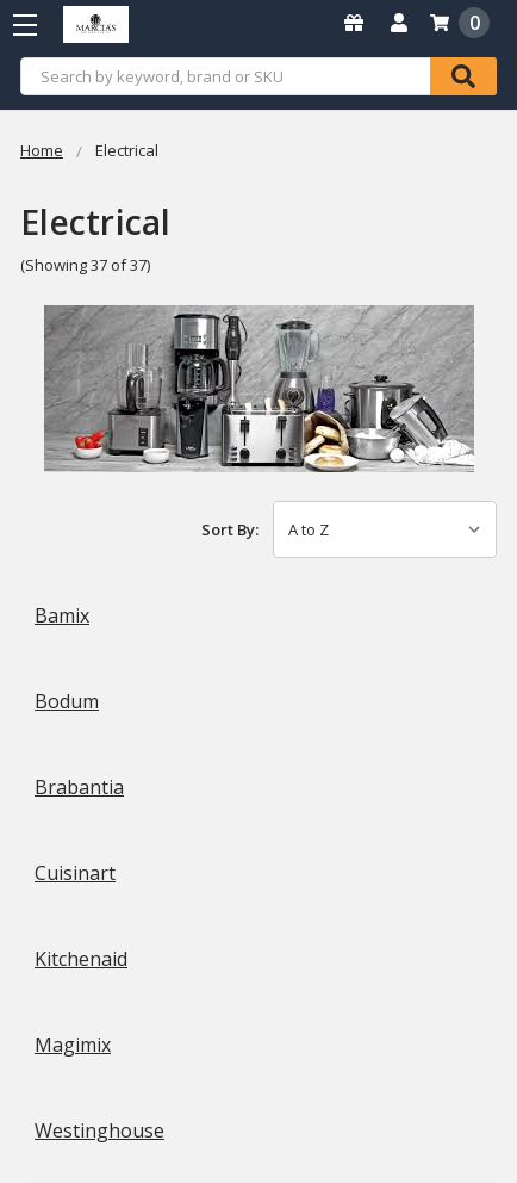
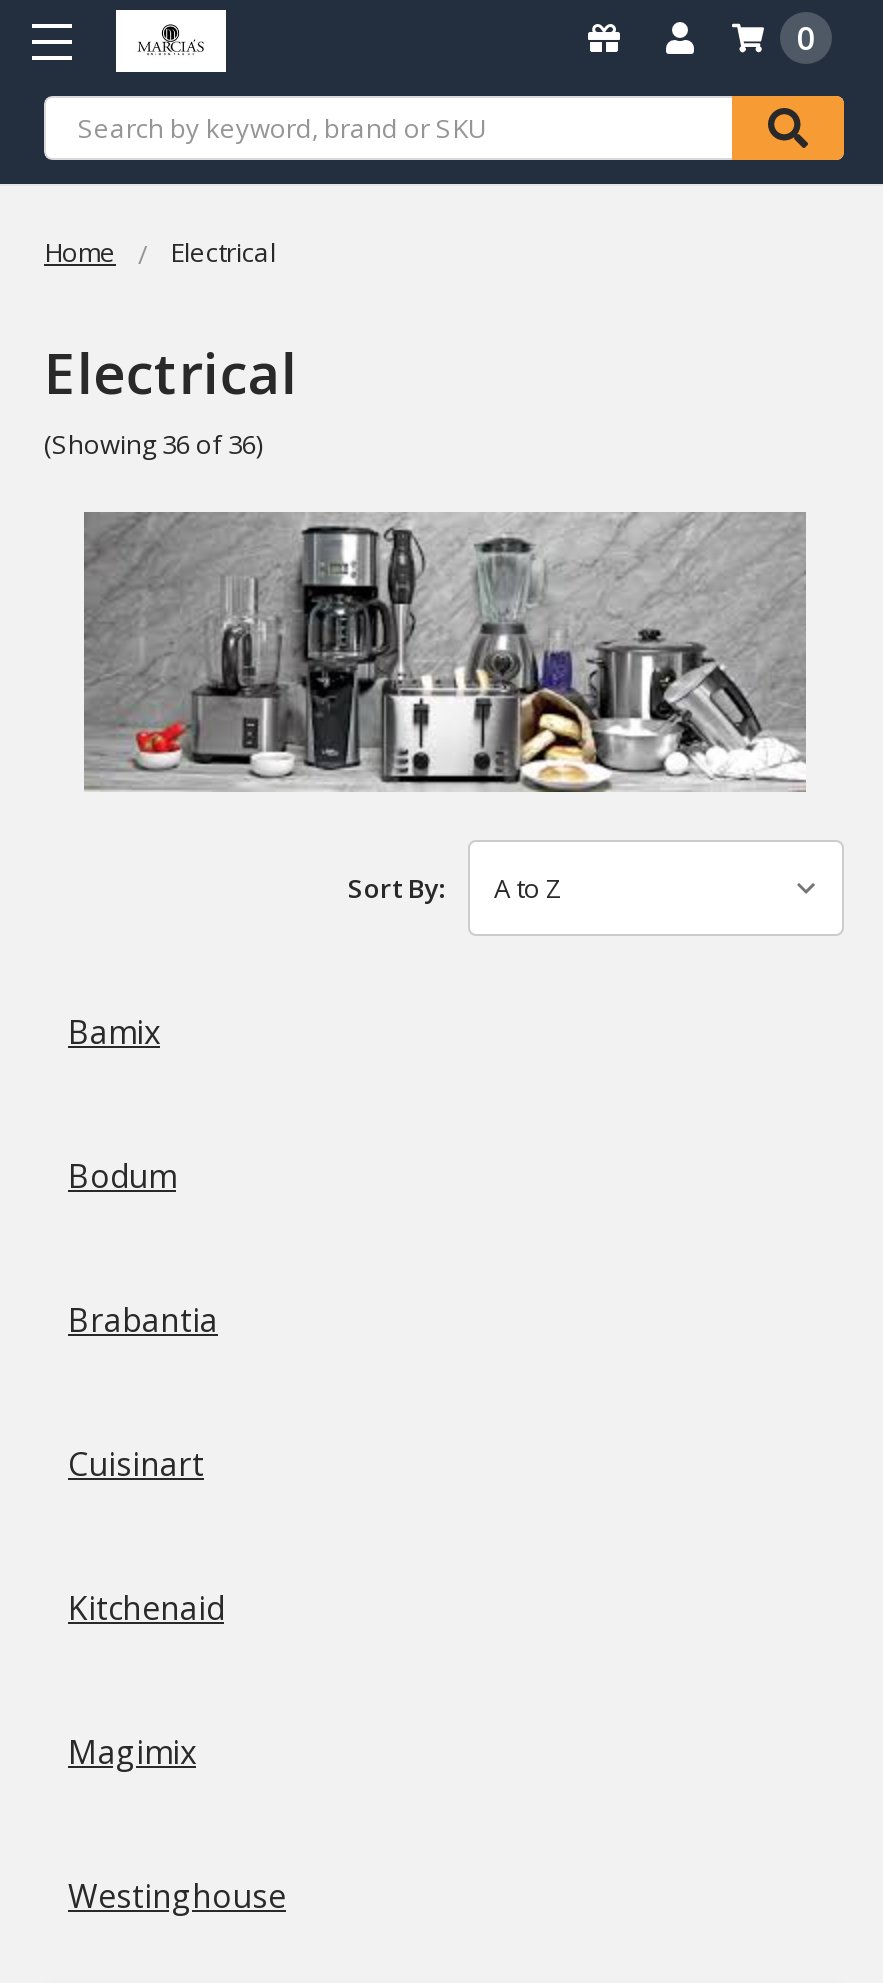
[20,254,150,275] (Showing 37 of 37) -> [44,426,262,462] (Showing 36 of 36)

